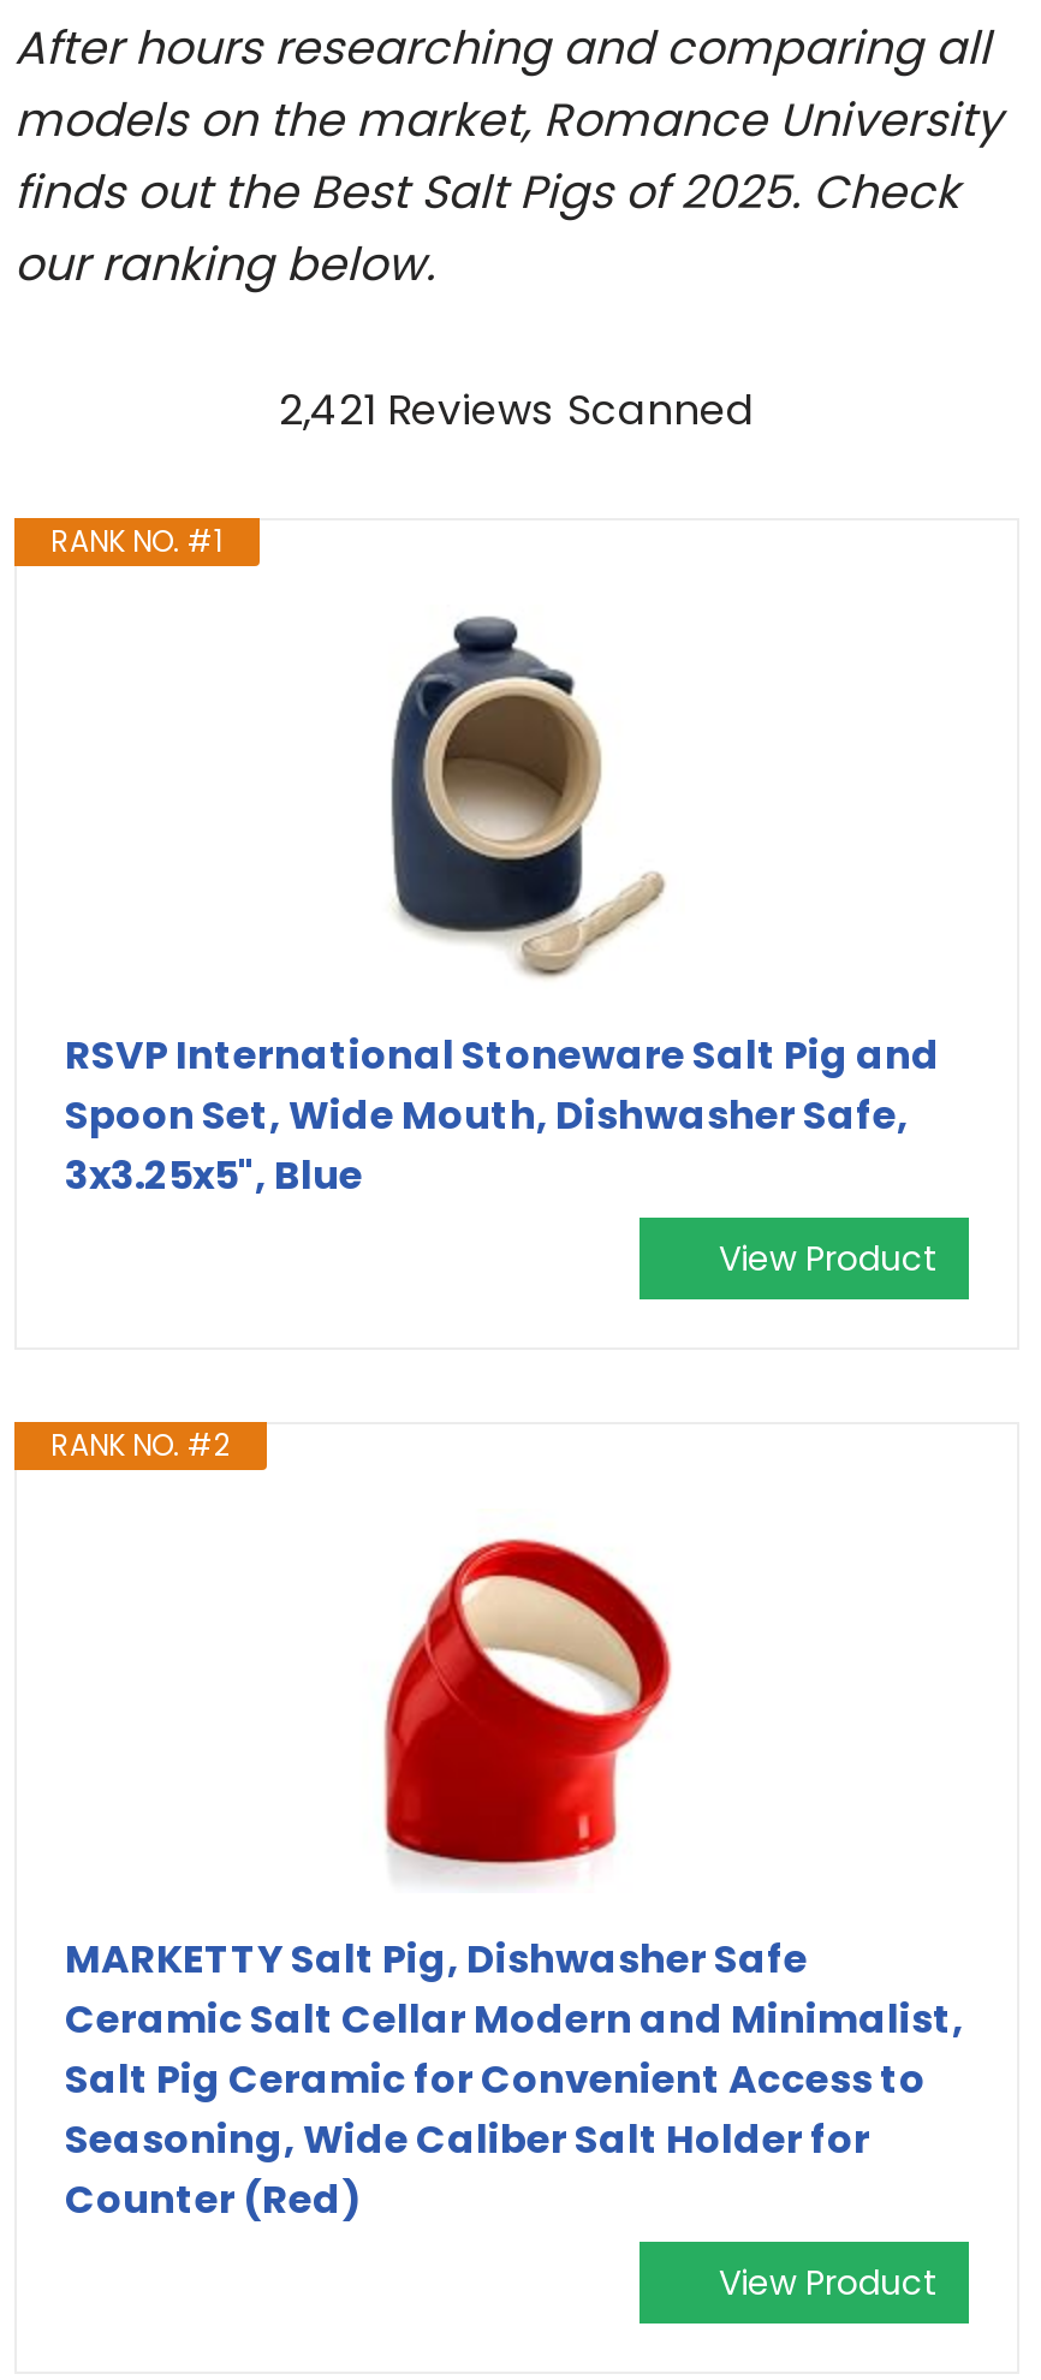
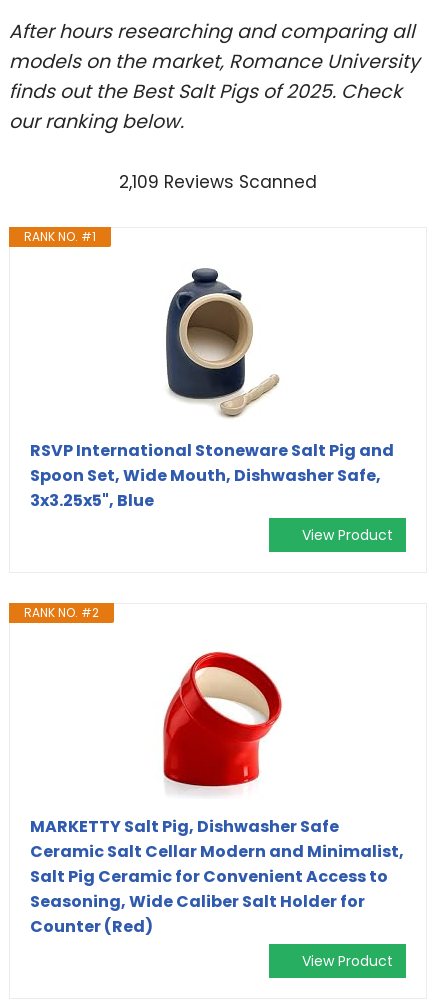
[279,381,755,438] 2,421 Reviews Scanned -> [119,170,317,194] 2,109 Reviews Scanned

